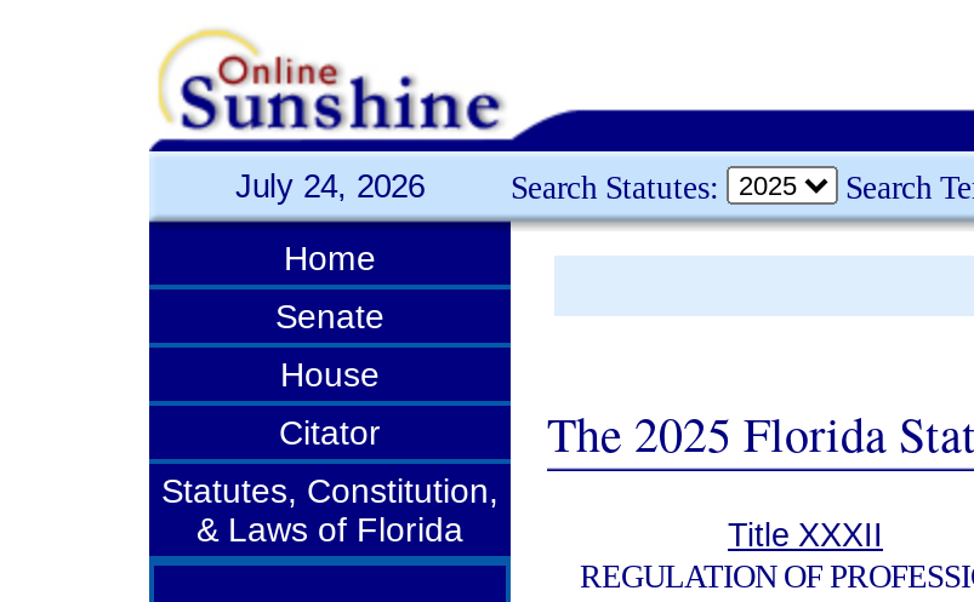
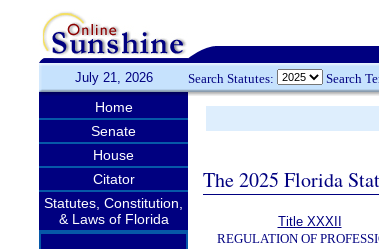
[235,168,425,205] July 24, 2026 -> [74,70,152,85] July 21, 2026

